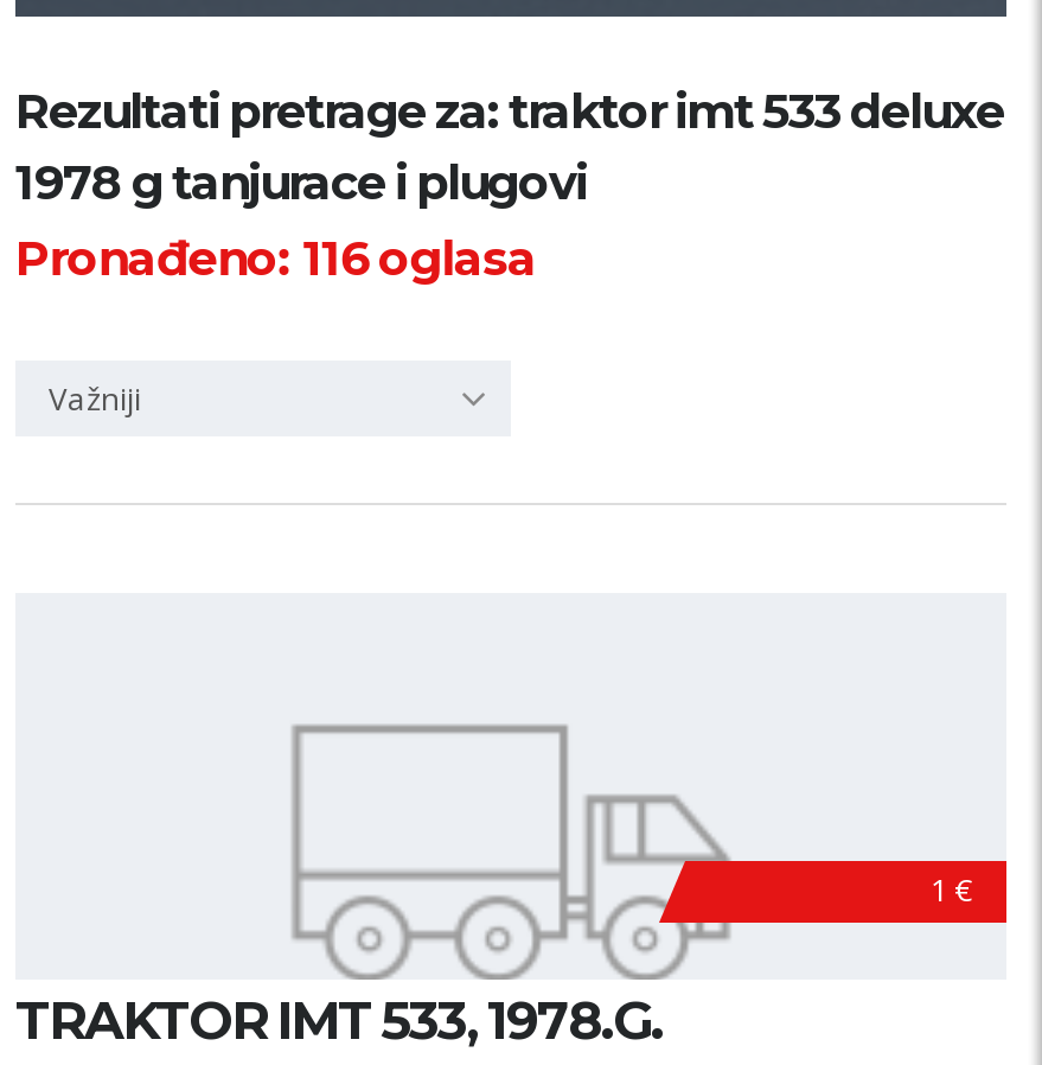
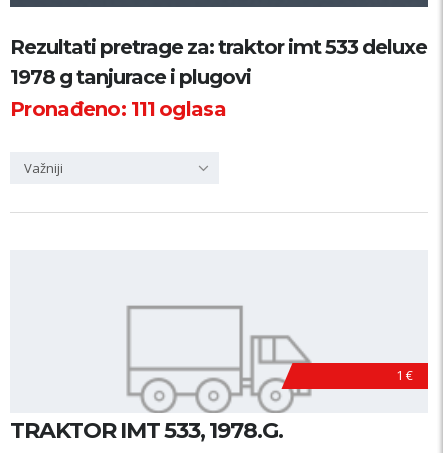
[15,230,537,287] Pronađeno: 116oglasa -> [10,97,226,121] Pronađeno: 111oglasa

